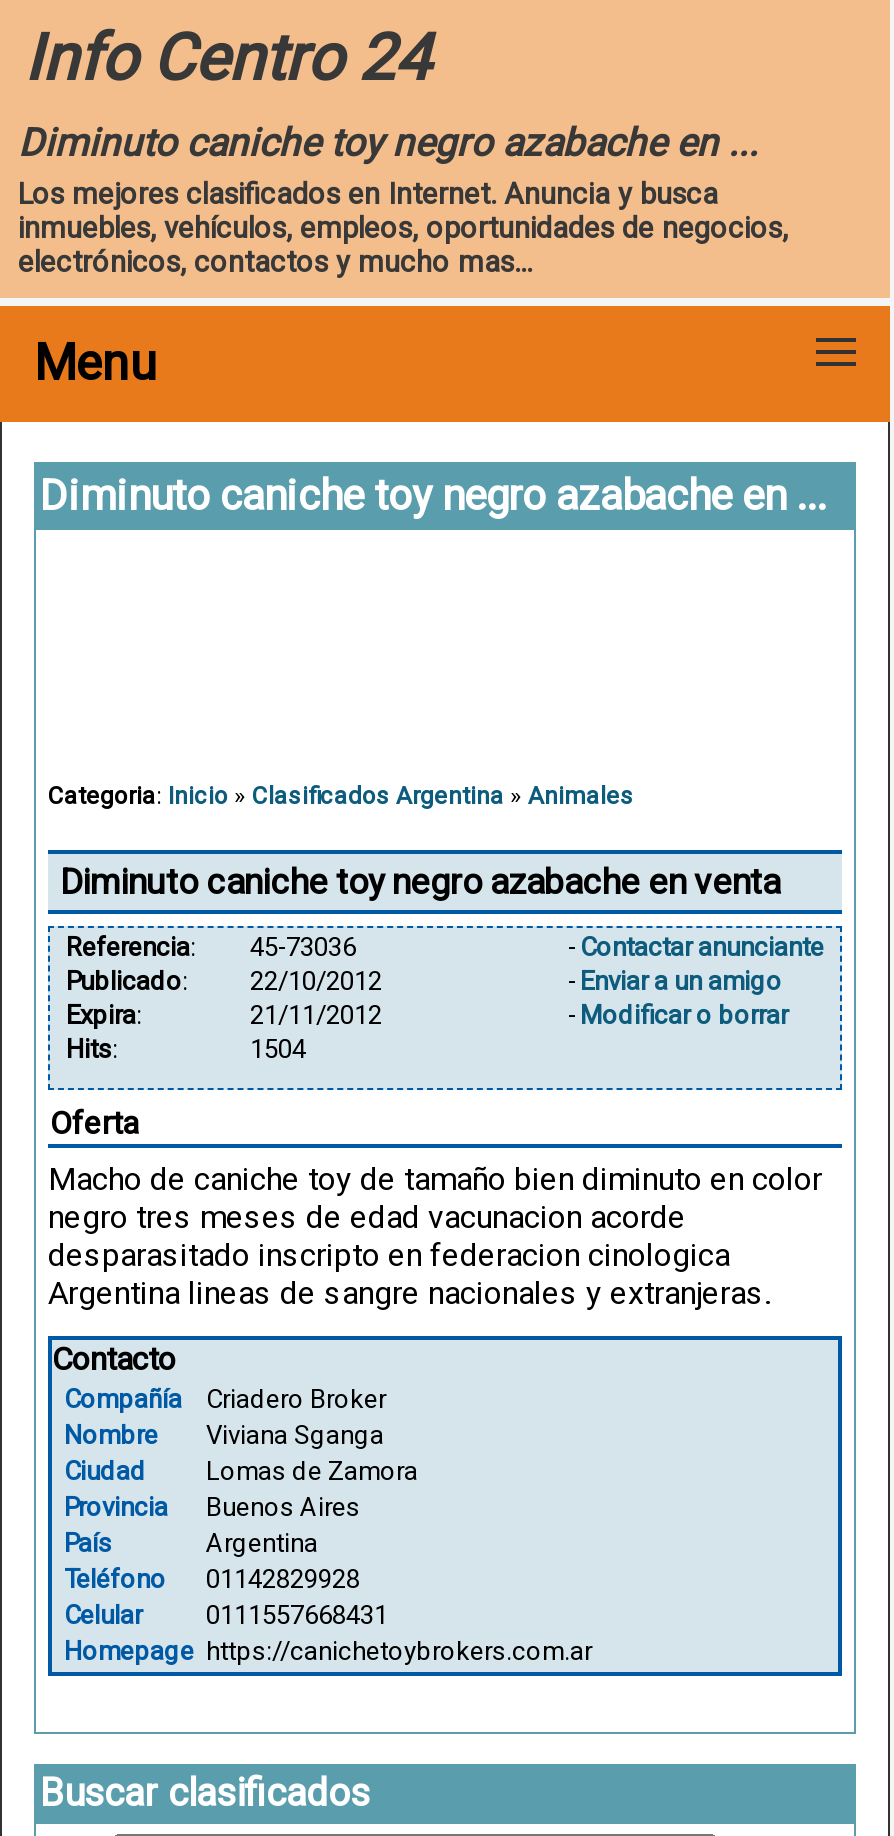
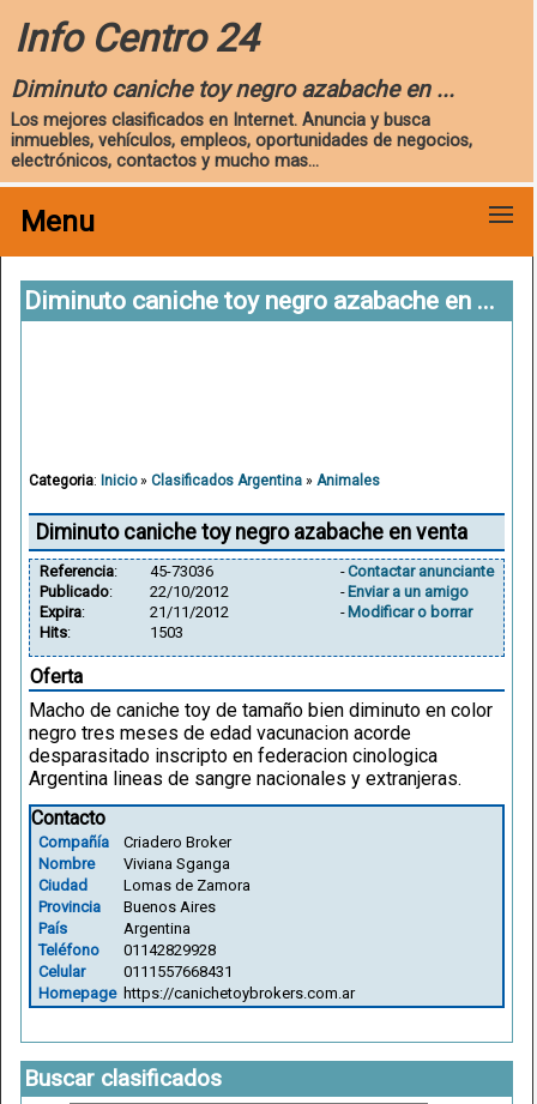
[250,1034,306,1064] 1504 -> [150,623,183,641] 1503

